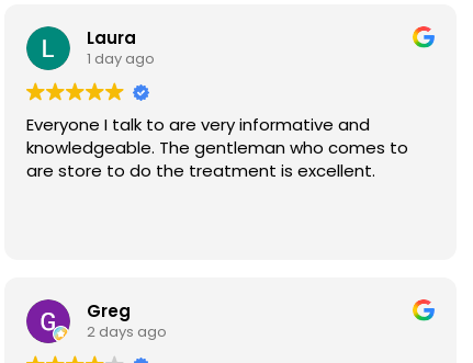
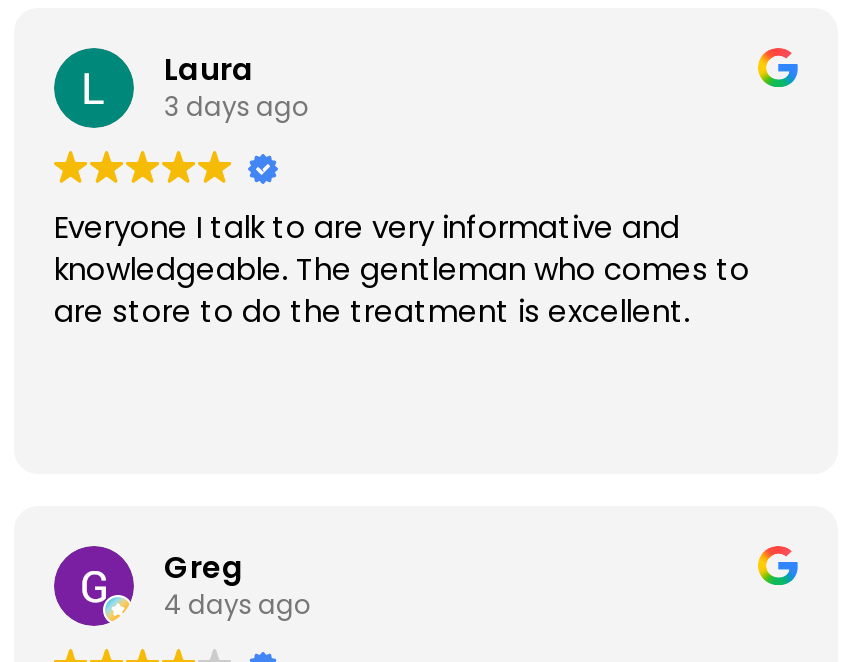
[87,49,155,70] 1 day ago -> [164,89,310,127] 3 days ago
[87,322,167,343] 2 days ago -> [164,587,312,625] 4 days ago

